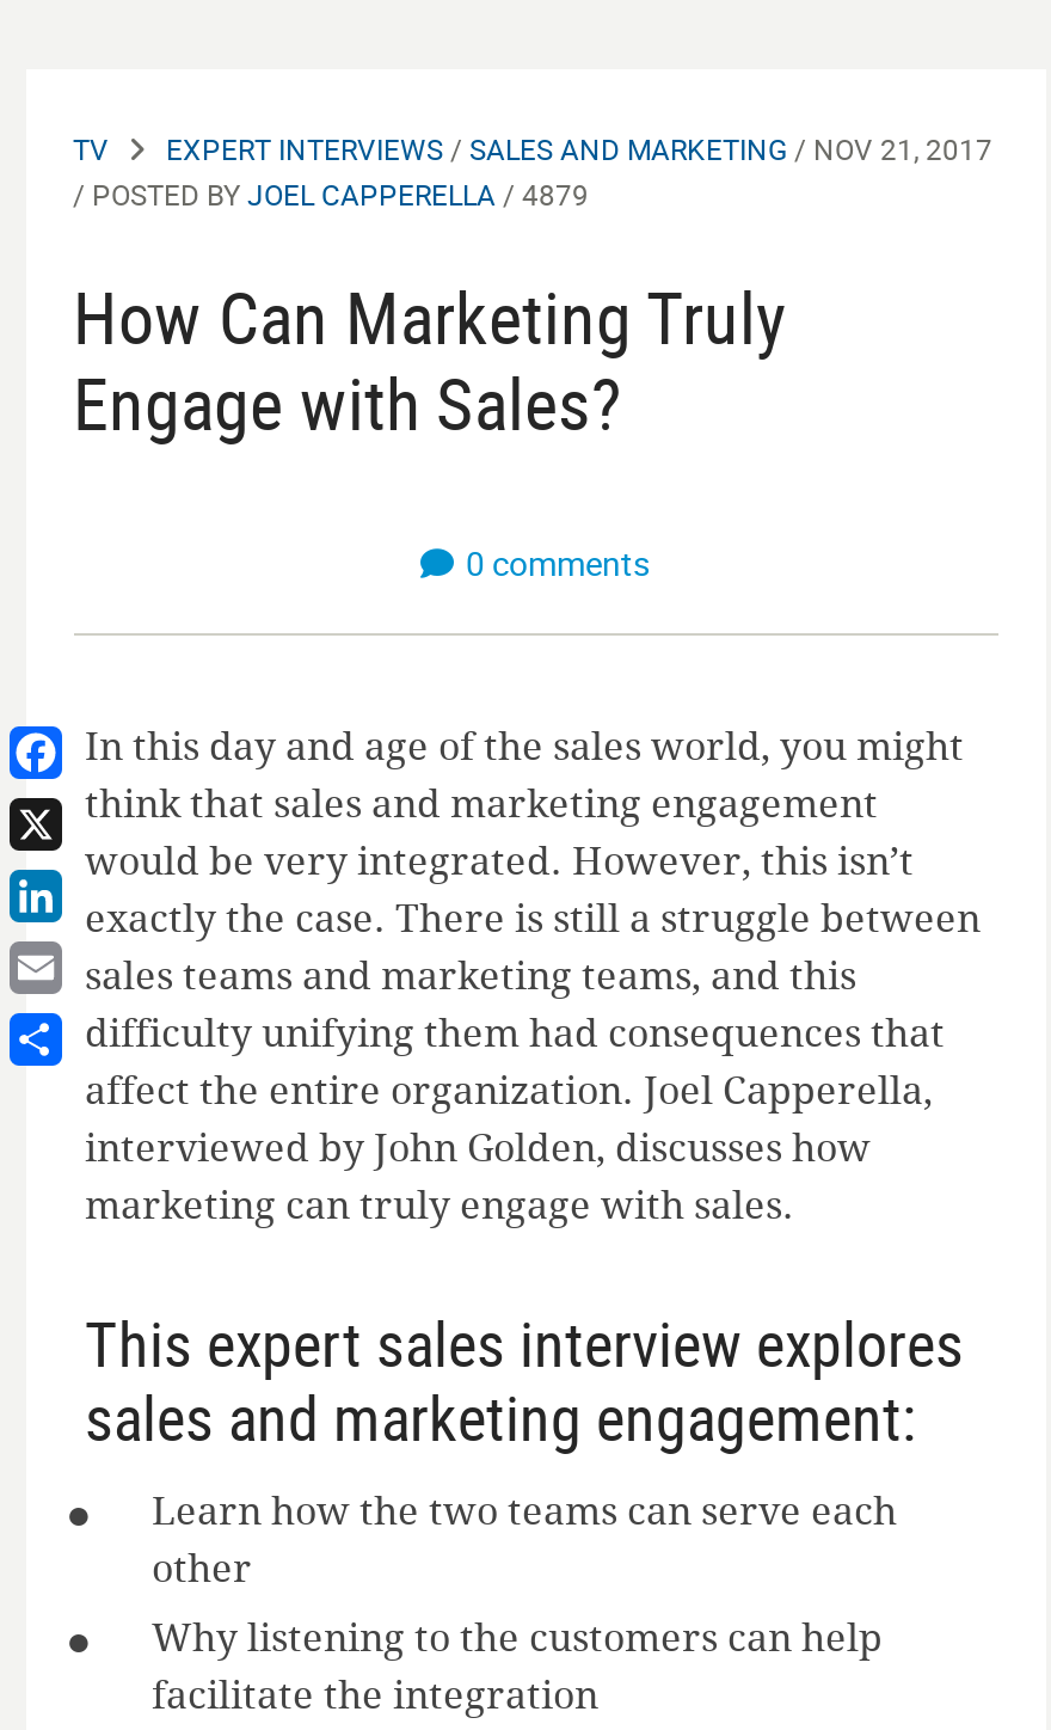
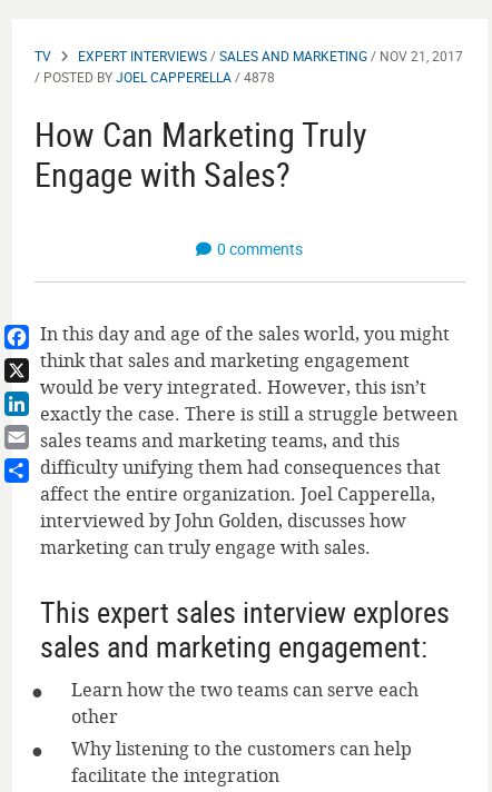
[73,174,589,212] / POSTED BY JOEL CAPPERELLA / 4879 -> [34,68,274,85] / POSTED BY JOEL CAPPERELLA / 4878

